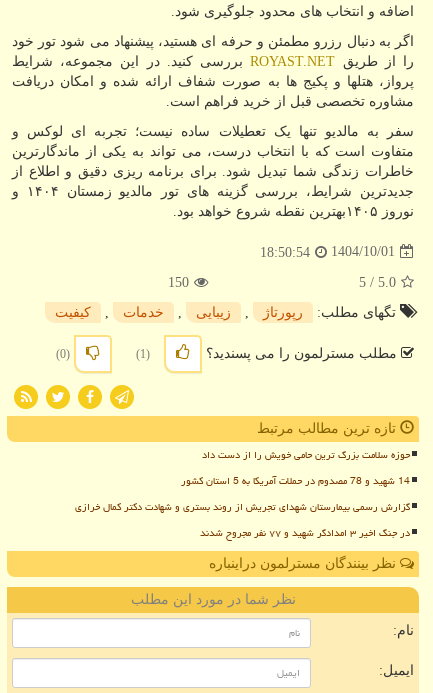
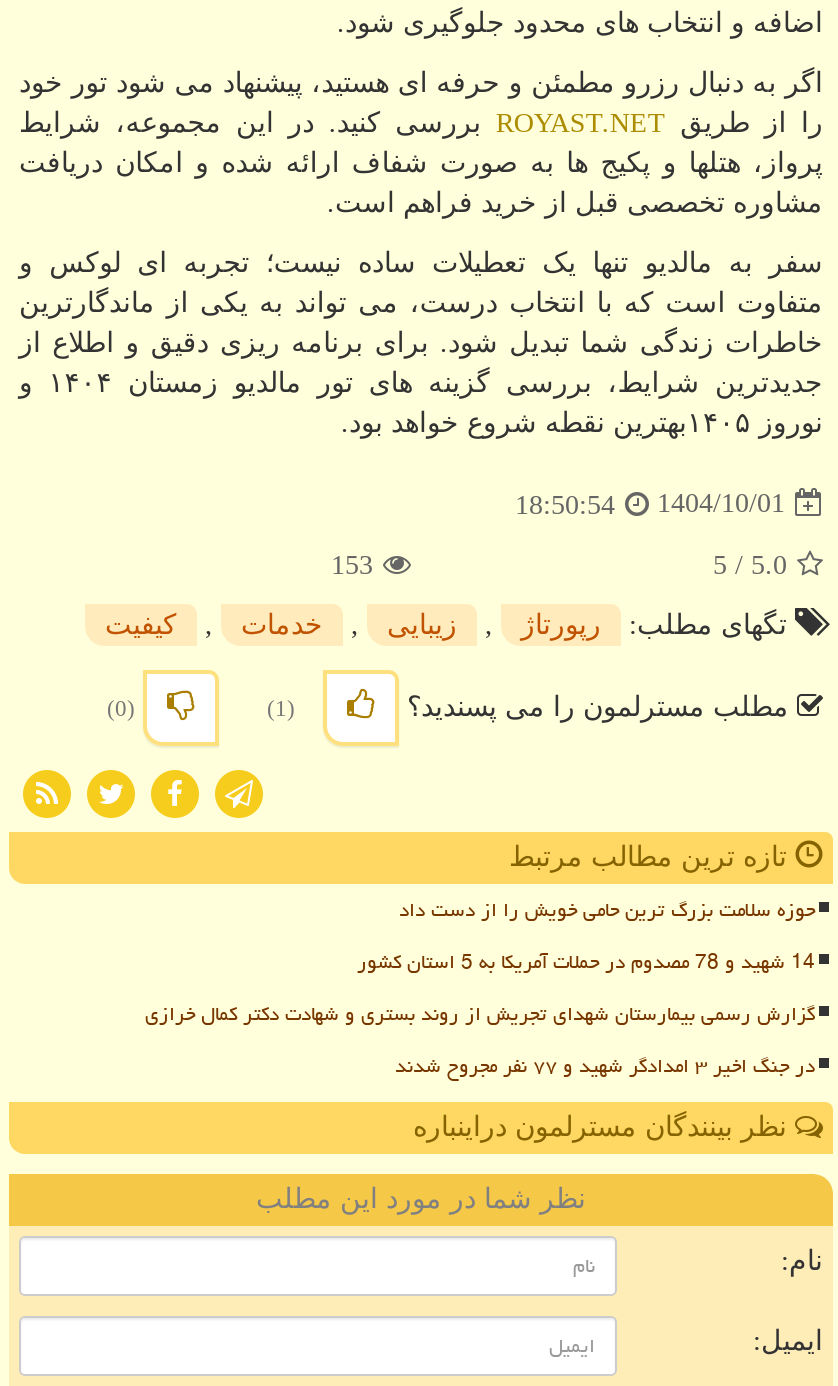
[168,275,189,290] 150 -> [331,549,373,579] 153

